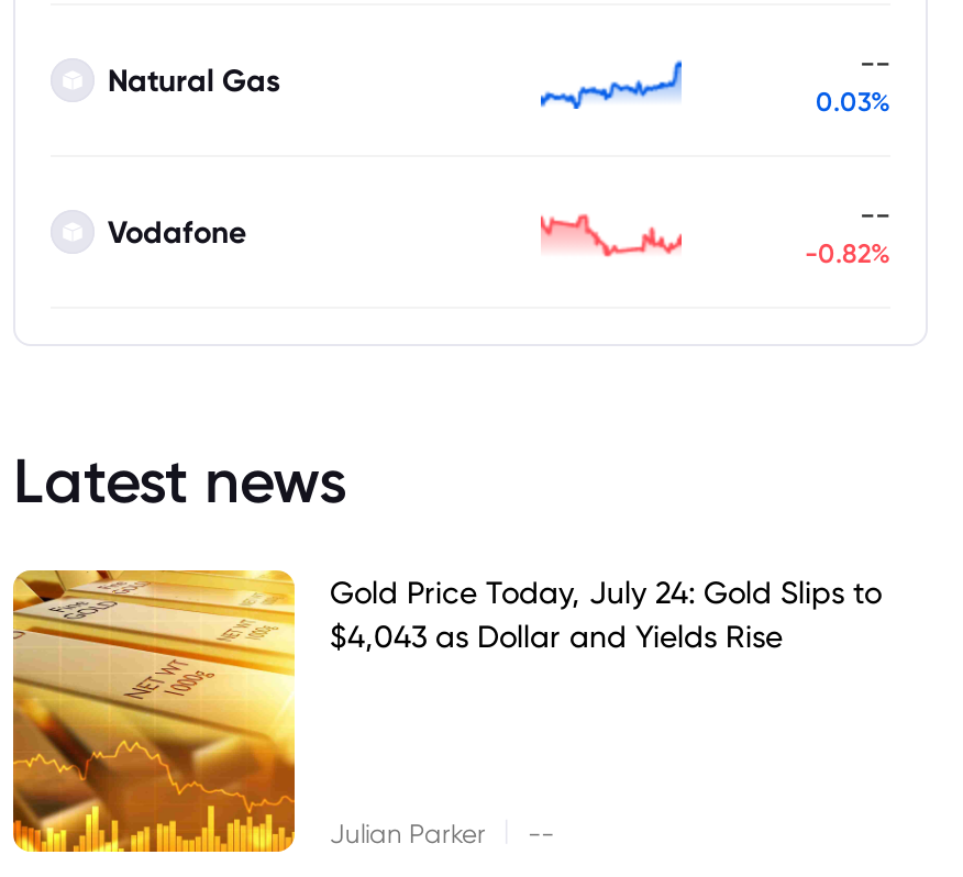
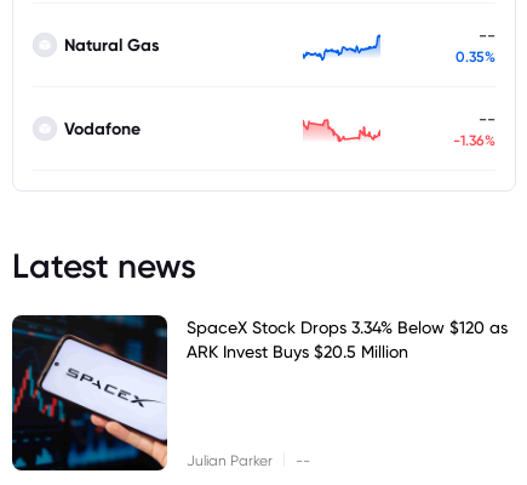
[816,86,890,119] 0.03% -> [456,48,496,66] 0.35%
[805,237,890,270] -0.82% -> [453,132,496,150] -1.36%
[11,568,882,854] [image] | Gold Price Today, July 24: Gold Slips to | $4,043 as Dollar and Yields Rise -> [11,314,508,472] [image] | SpaceX Stock Drops 3.34% Below $120 as | ARK Invest Buys $20.5 Million

